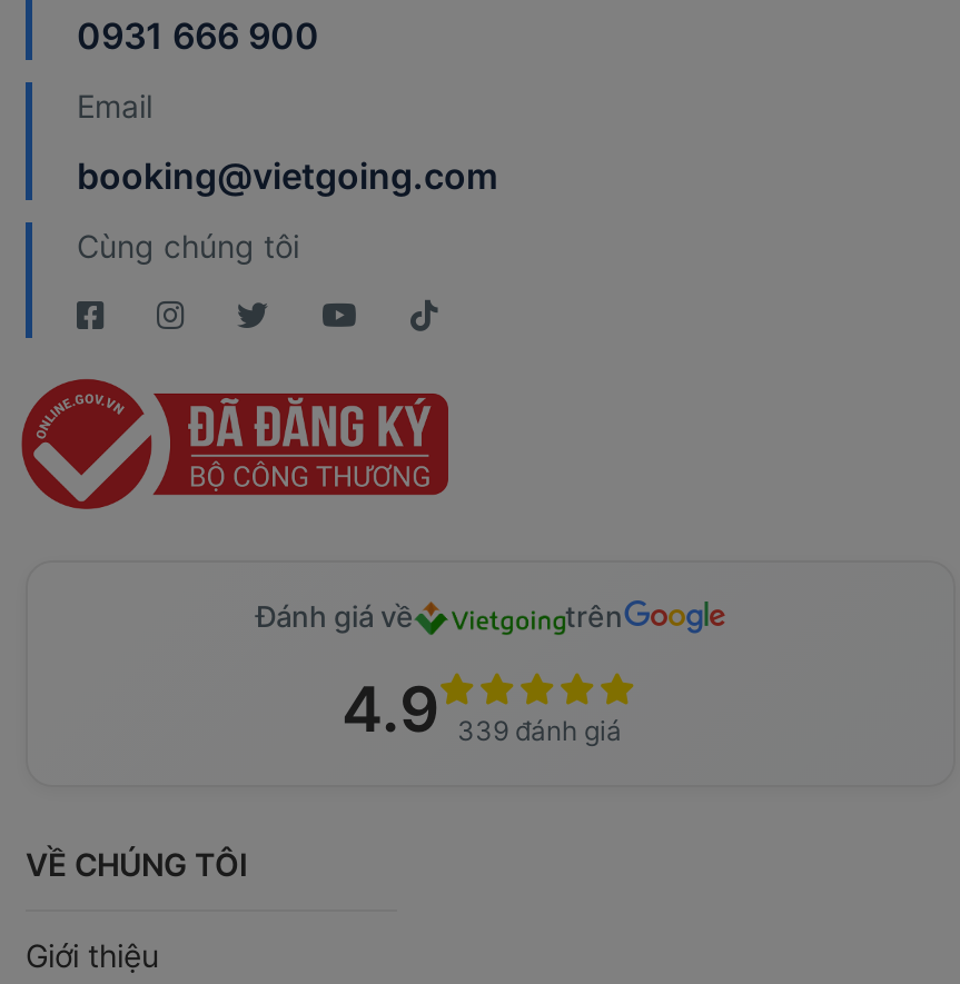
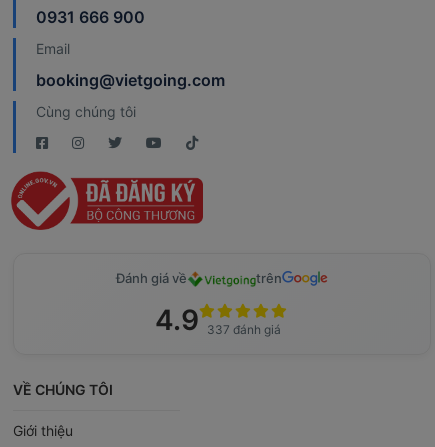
[342,670,622,747] 4.9 339 đánh giá -> [155,302,281,337] 4.9 337 đánh giá

